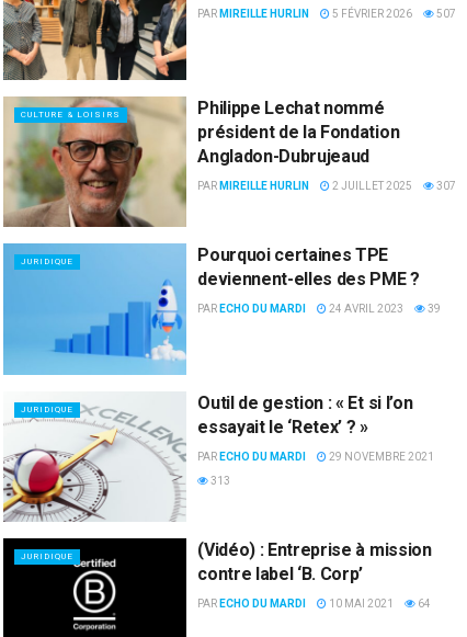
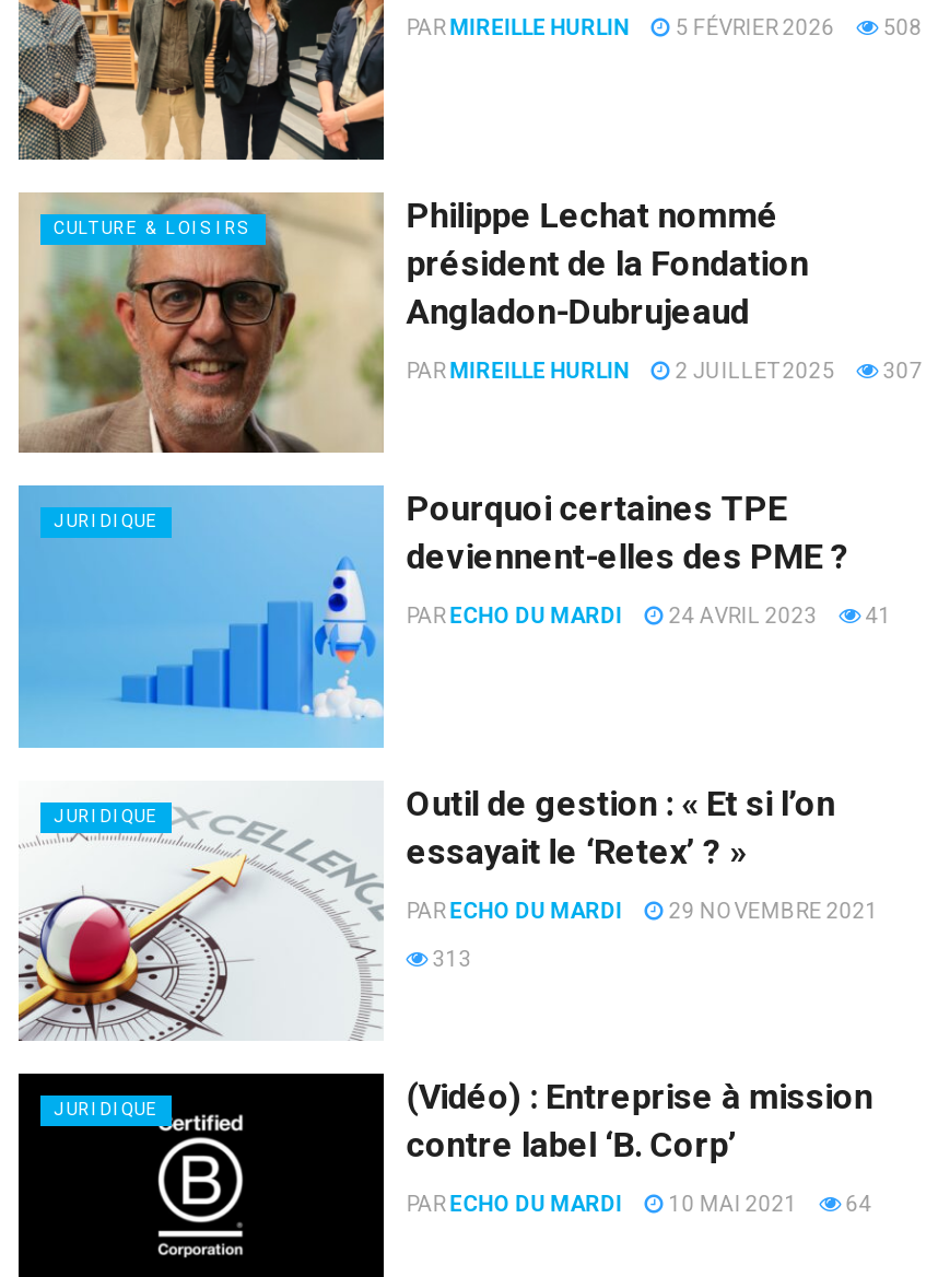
[198,8,456,20] PAR MIREILLE HURLIN 5 FÉVRIER 2026 507 -> [406,15,922,39] PAR MIREILLE HURLIN 5 FÉVRIER 2026 508
[198,303,441,315] PAR ECHO DU MARDI 24 AVRIL 2023 39 -> [406,604,891,628] PAR ECHO DU MARDI 24 AVRIL 2023 41

